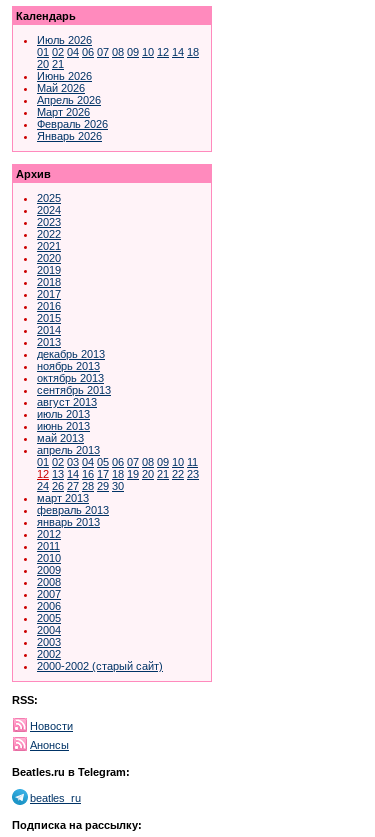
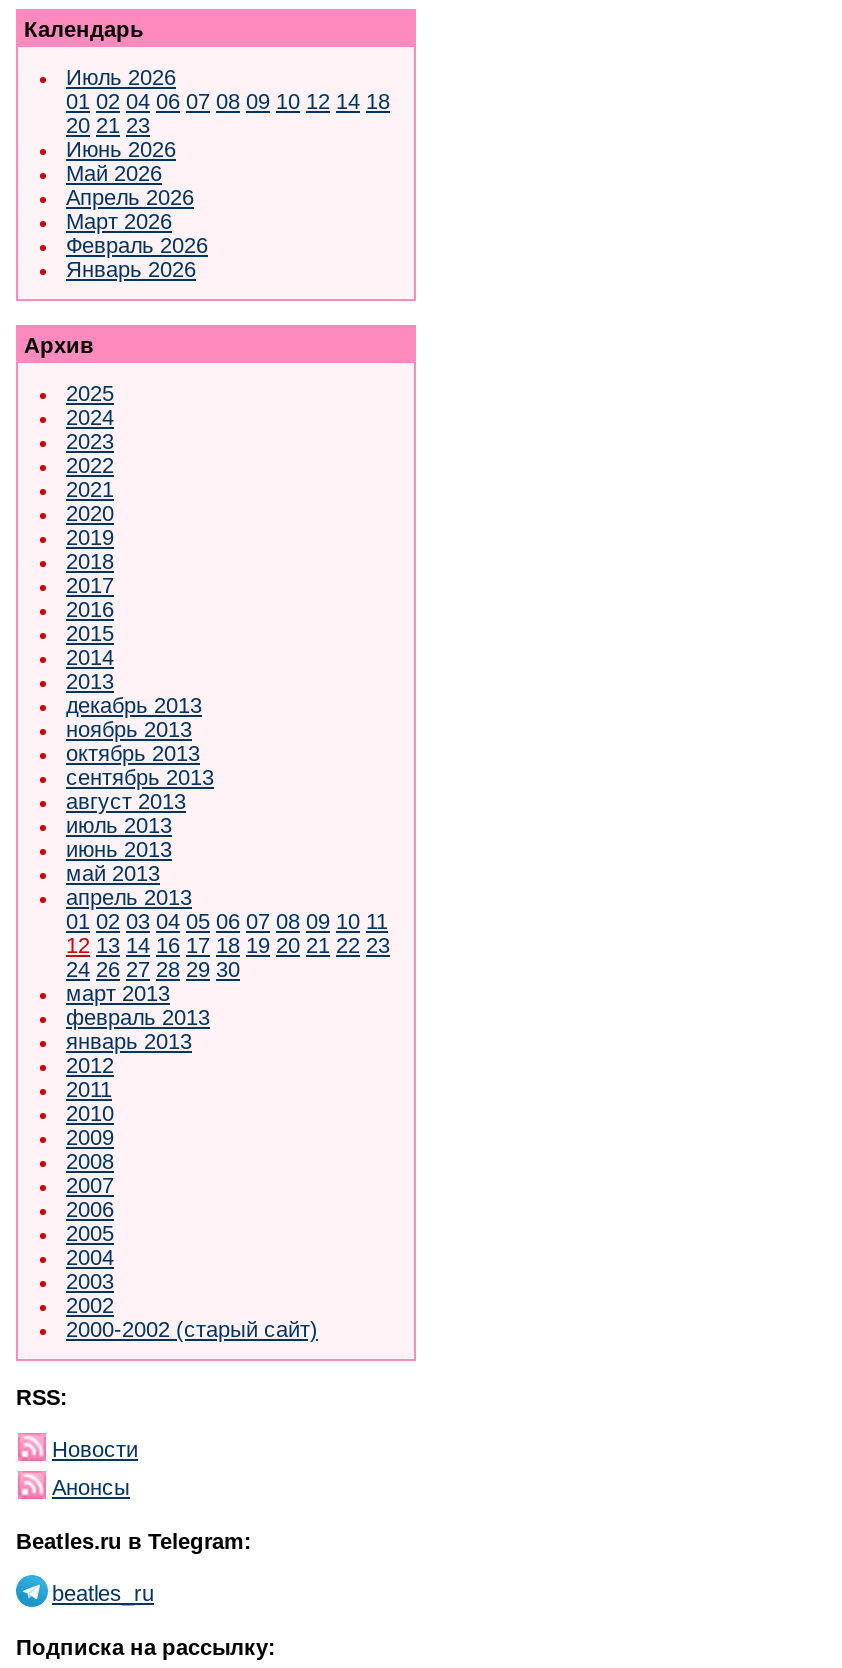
[37,58,64,70] 20 21 -> [66,113,150,137] 20 21 23

